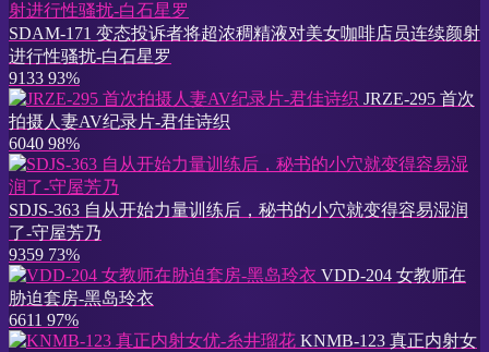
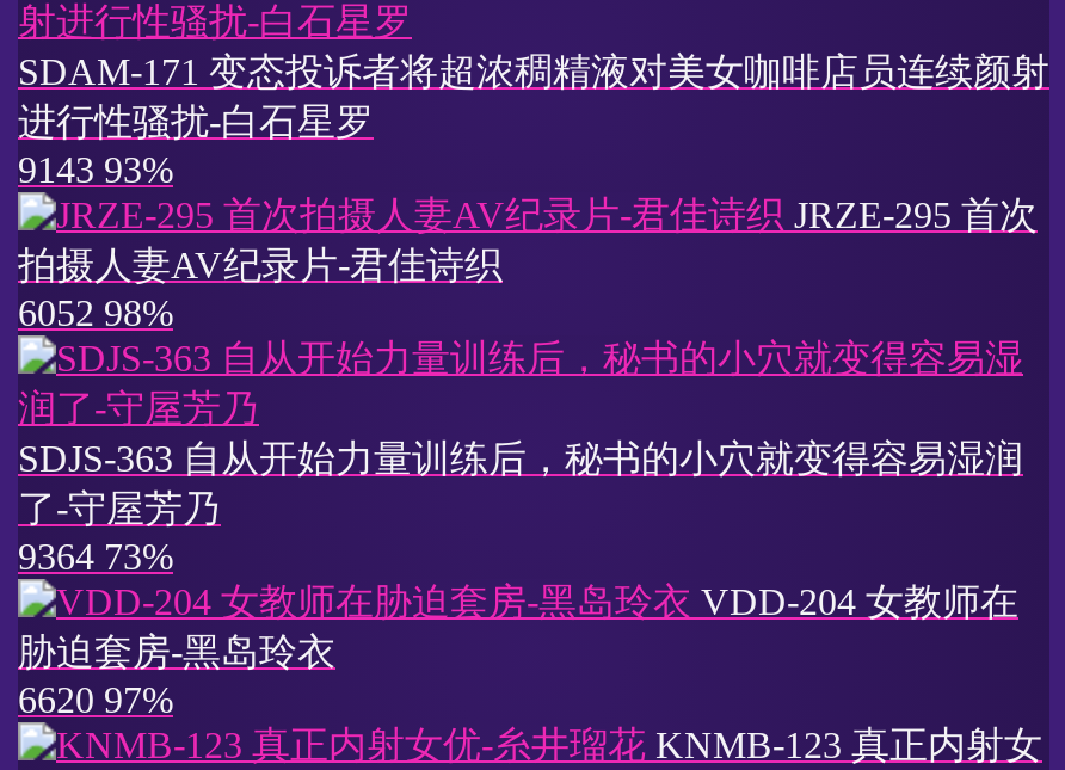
[9,68,80,87] 9133 93% -> [18,149,173,189] 9143 93%
[9,134,80,152] 6040 98% -> [18,292,173,332] 6052 98%
[9,245,80,263] 9359 73% -> [18,535,173,576] 9364 73%
[9,310,79,329] 6611 97% -> [18,679,173,719] 6620 97%

